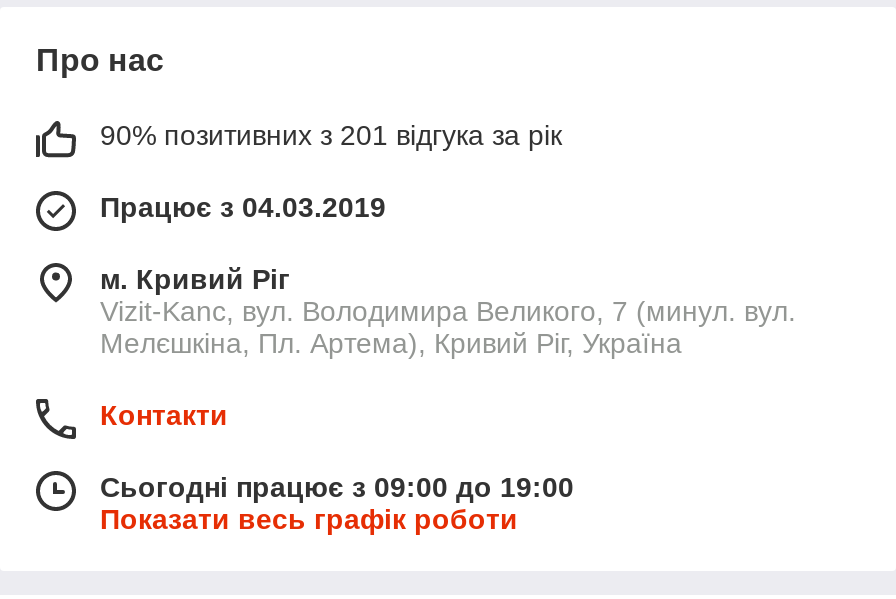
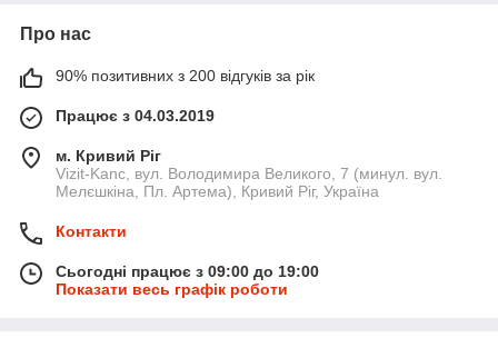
[100,119,562,151] 90% позитивних з 201 відгука за рік -> [56,67,315,84] 90% позитивних з 200 відгуків за рік

